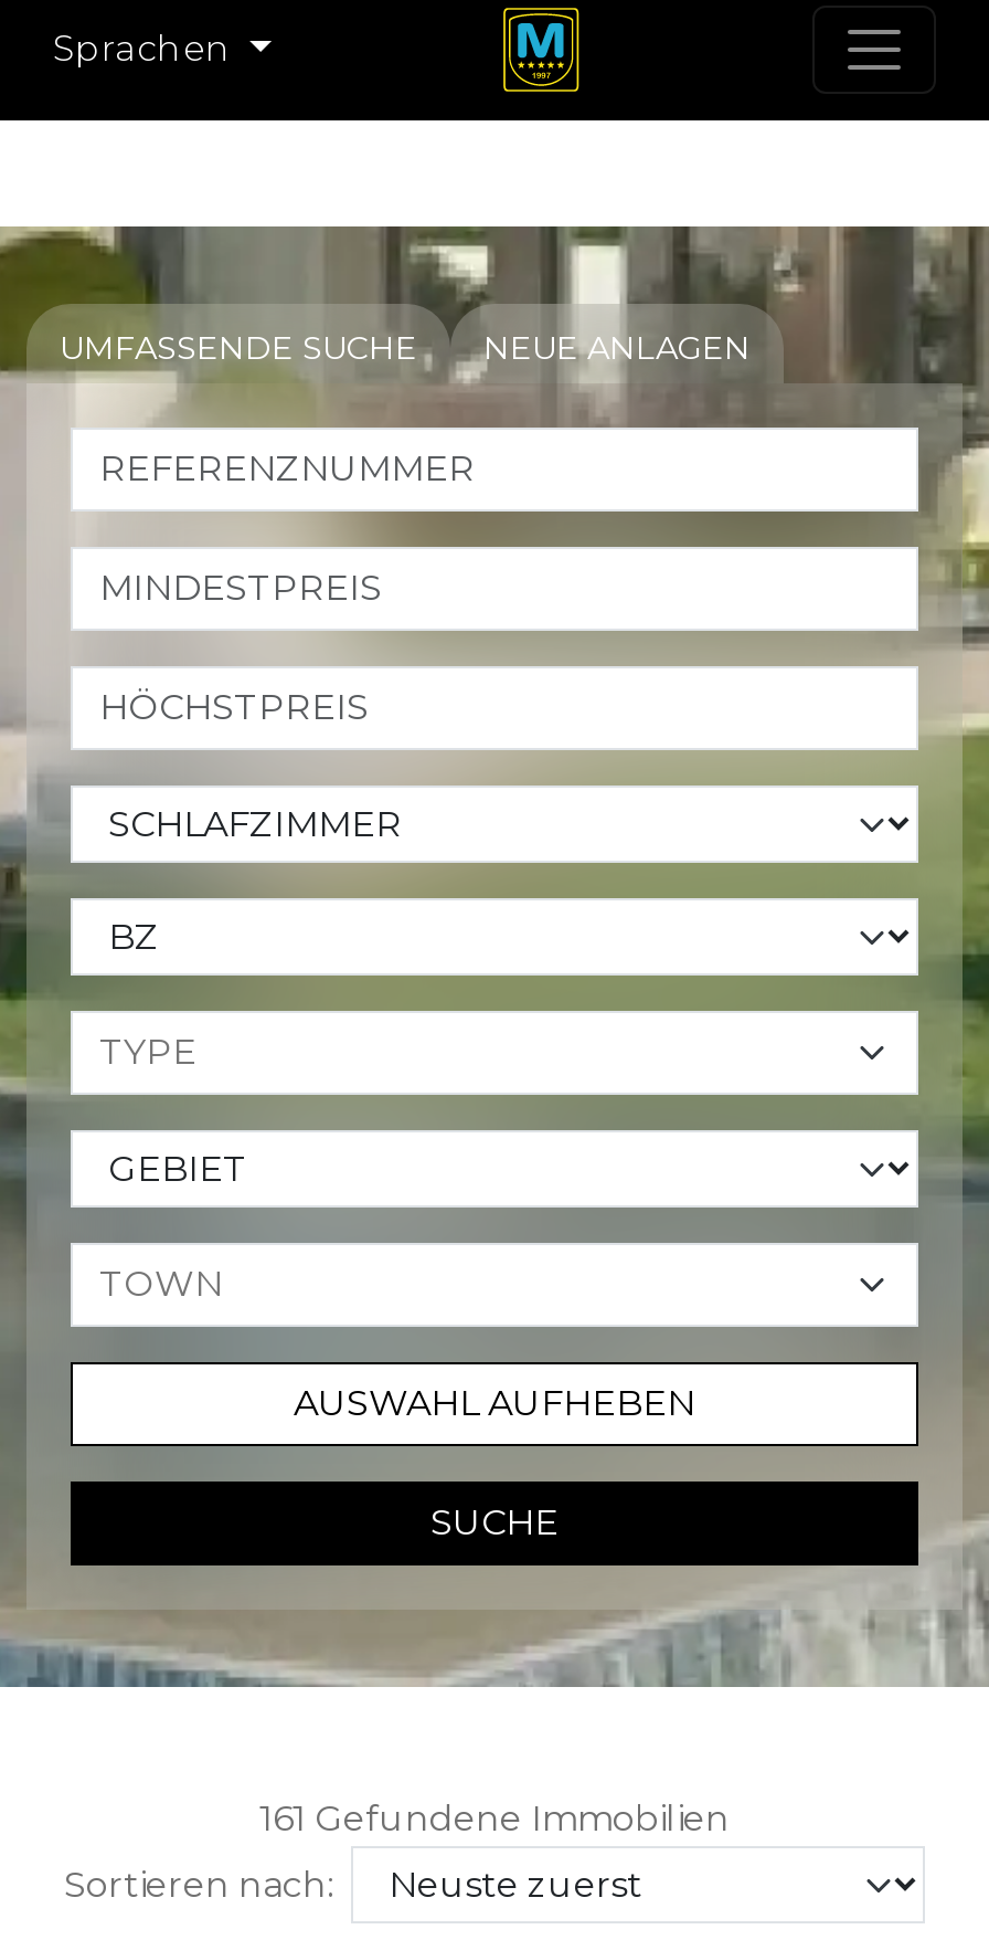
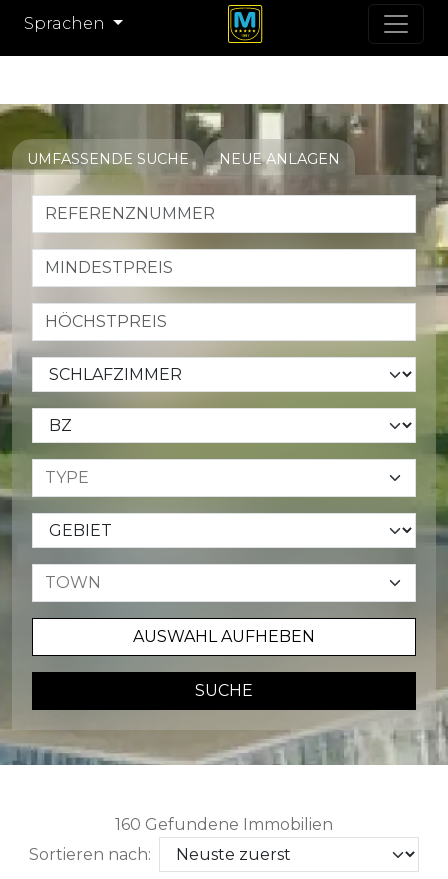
[259,1797,730,1839] 161 Gefundene Immobilien -> [115,815,333,834] 160 Gefundene Immobilien

